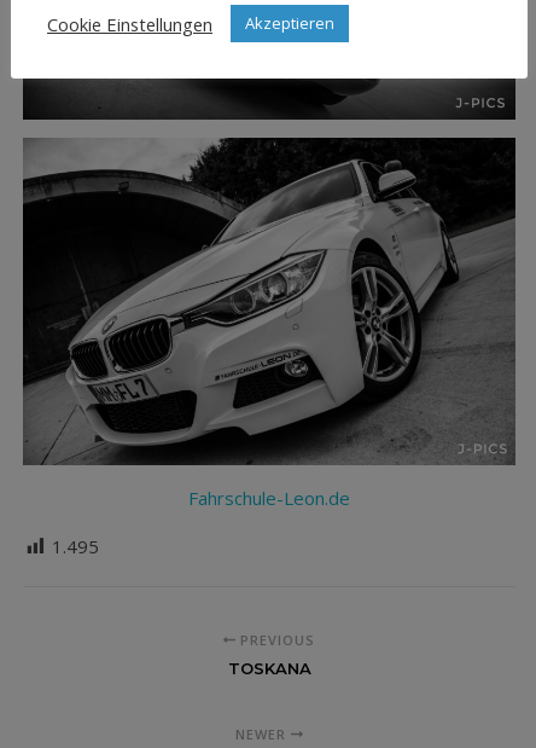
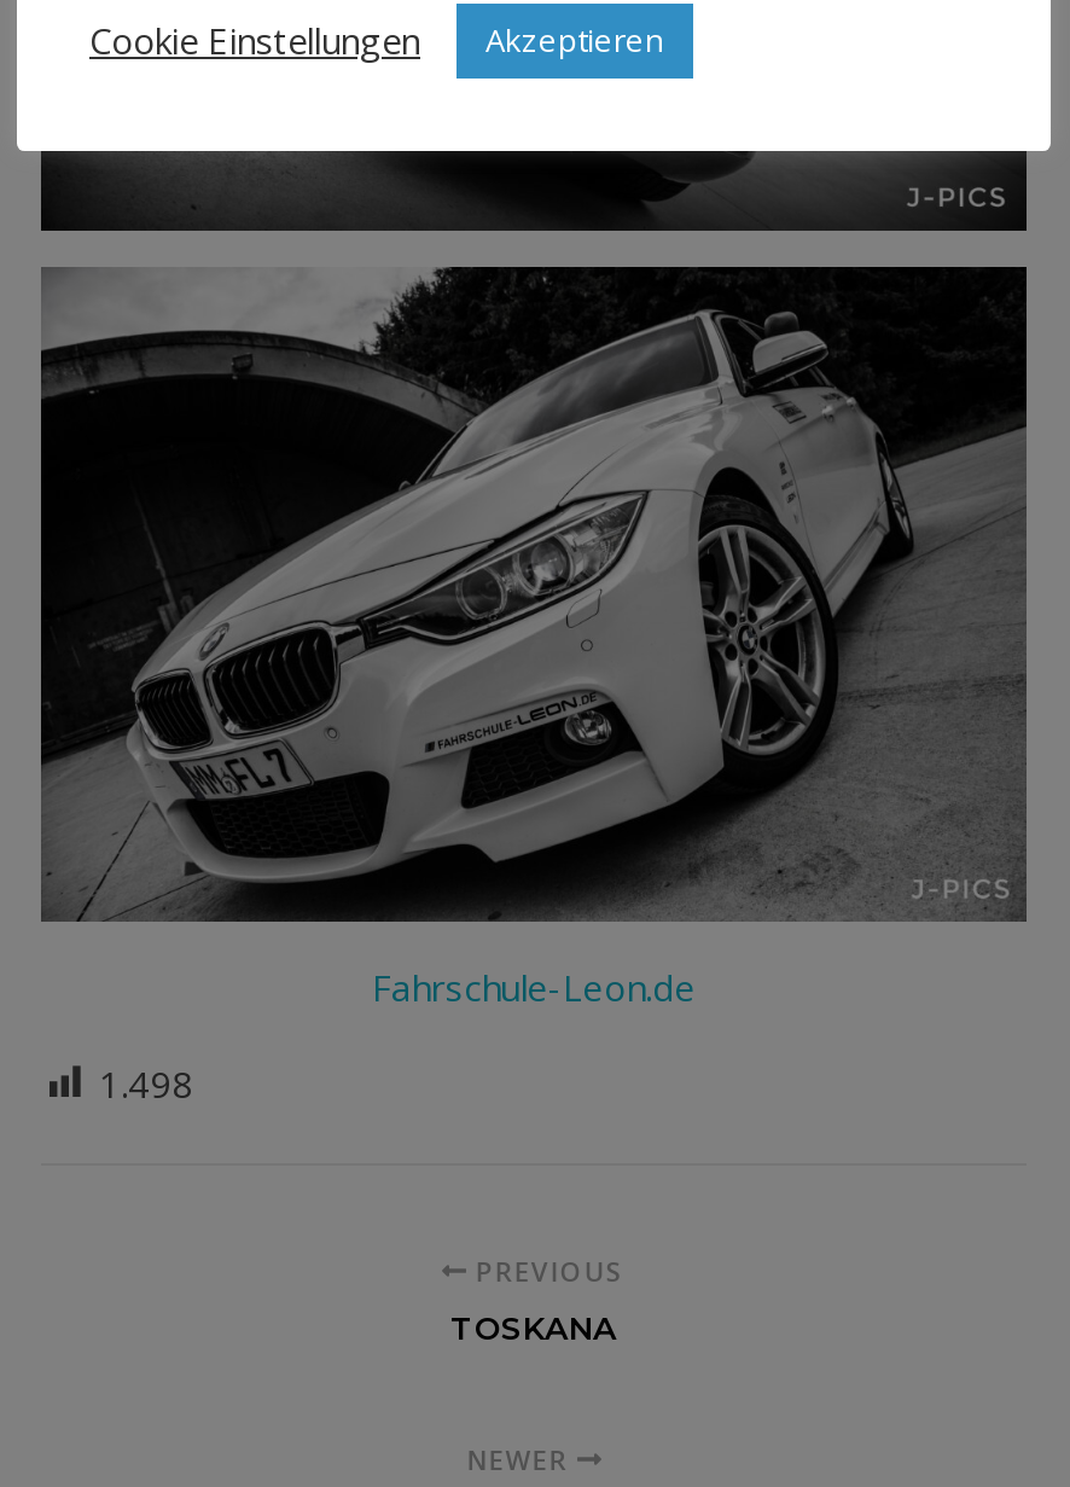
[52,534,99,558] 1.495 -> [99,1058,193,1106] 1.498

